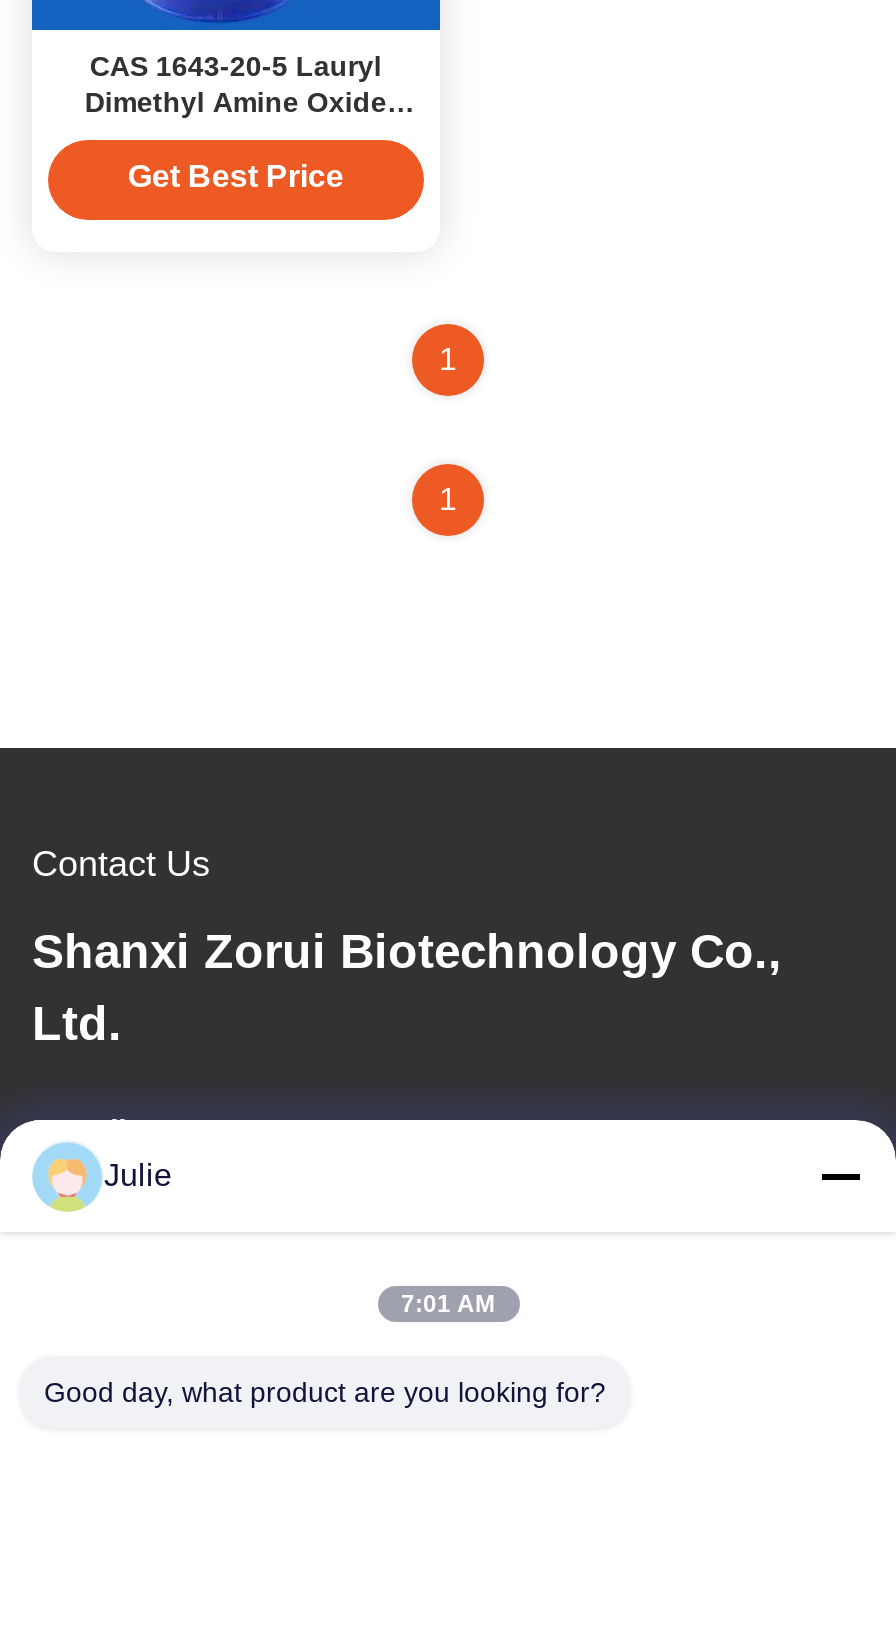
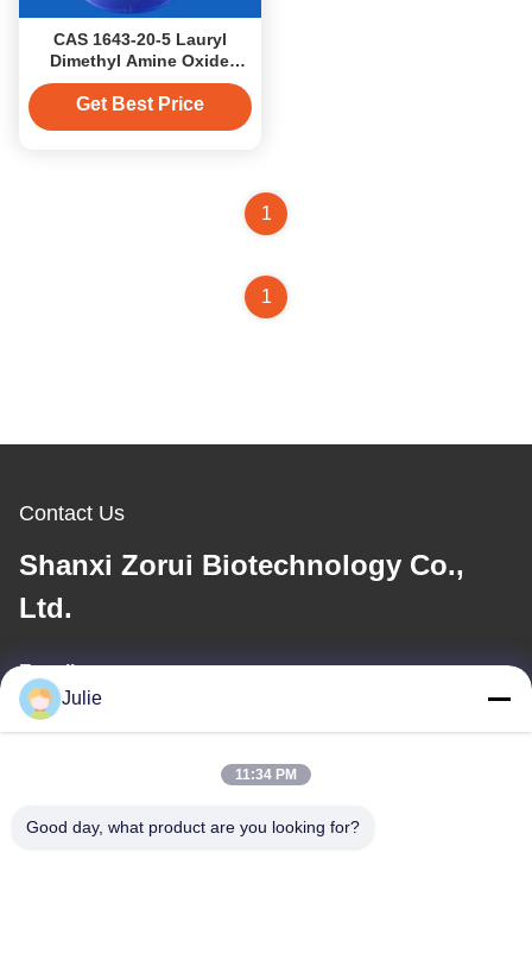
[401,1290,495,1318] 7:01 AM -> [235,766,297,783] 11:34 PM

